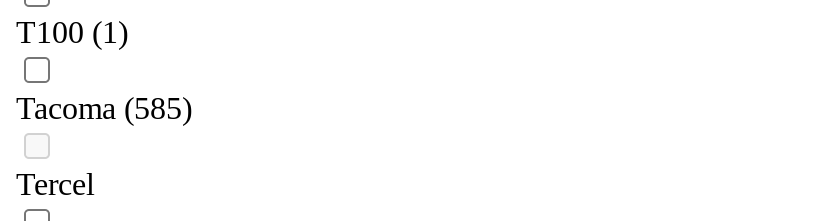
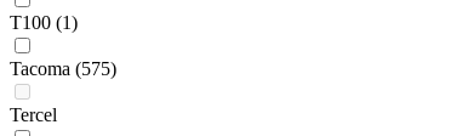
[16,92,192,126] Tacoma (585) -> [10,59,116,79] Tacoma (575)

